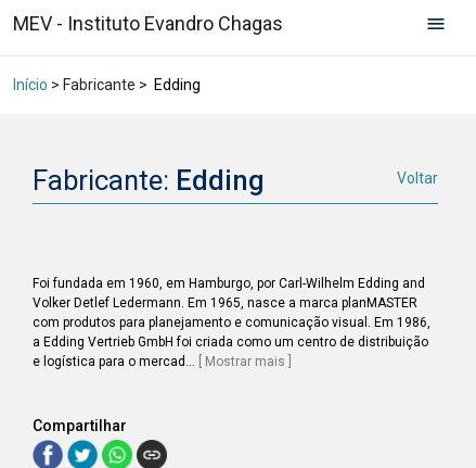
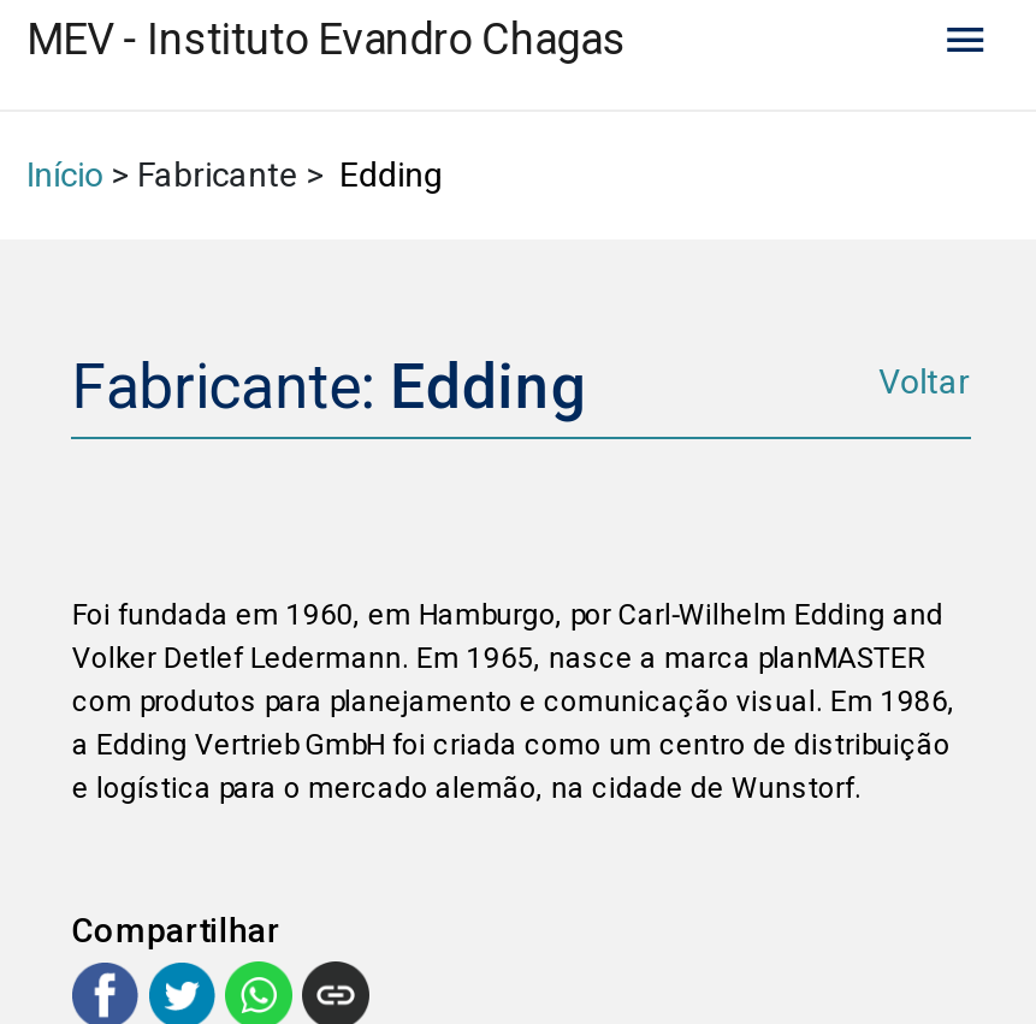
[33,355,292,370] e logística para o mercad... [ Mostrar mais ] -> [72,773,861,806] e logística para o mercado alemão, na cidade de Wunstorf.

